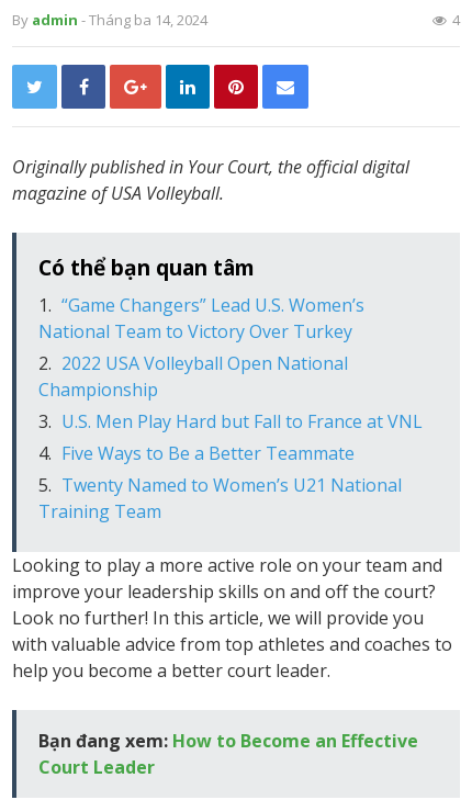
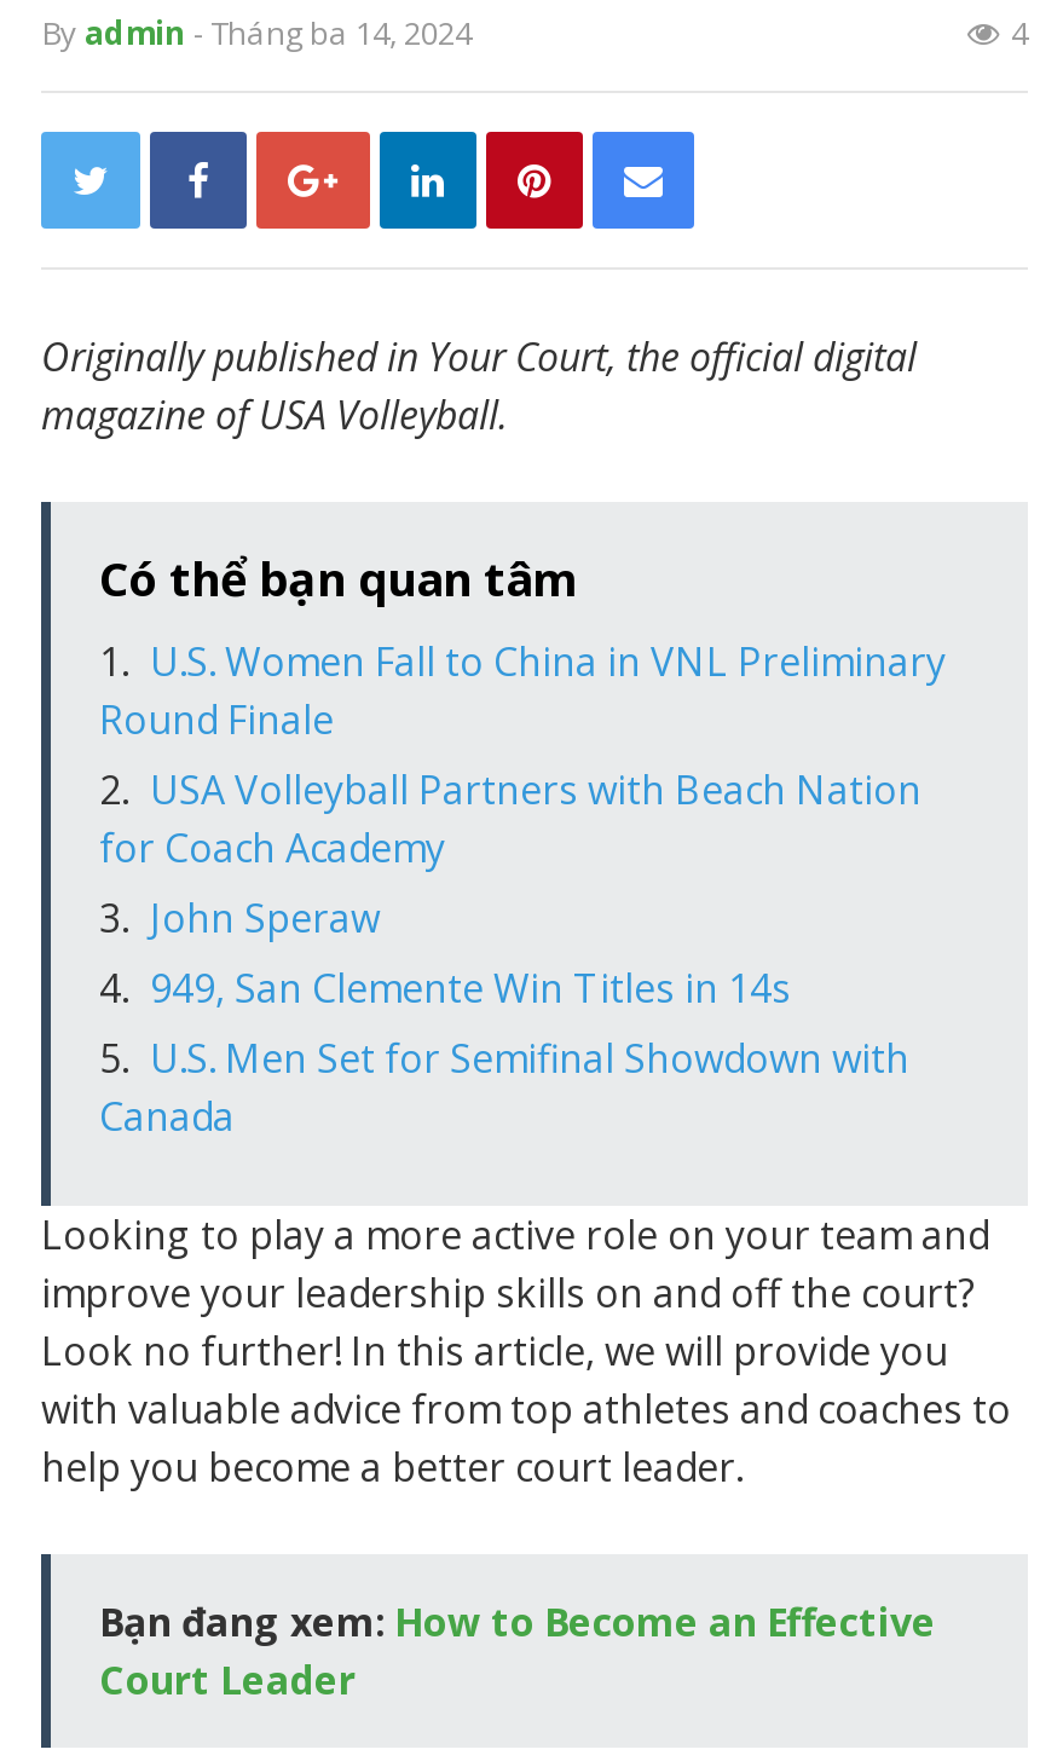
[38,293,423,523] “Game Changers” Lead U.S. Women’s | National Team to Victory Over Turkey | 2022 USA Volleyball Open National | Championship | U.S. Men Play Hard but Fall to France at VNL | Five Ways to Be a Better Teammate | Twenty Named to Women’s U21 National | Training Team -> [99,635,946,1143] U.S. Women Fall to China in VNL Preliminary | Round Finale | USA Volleyball Partners with Beach Nation | for Coach Academy | John Speraw | 949, San Clemente Win Titles in 14s | U.S. Men Set for Semifinal Showdown with | Canada

